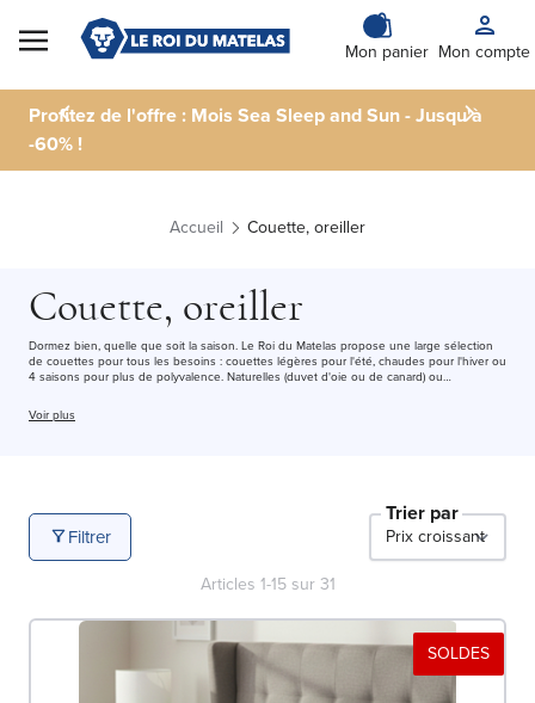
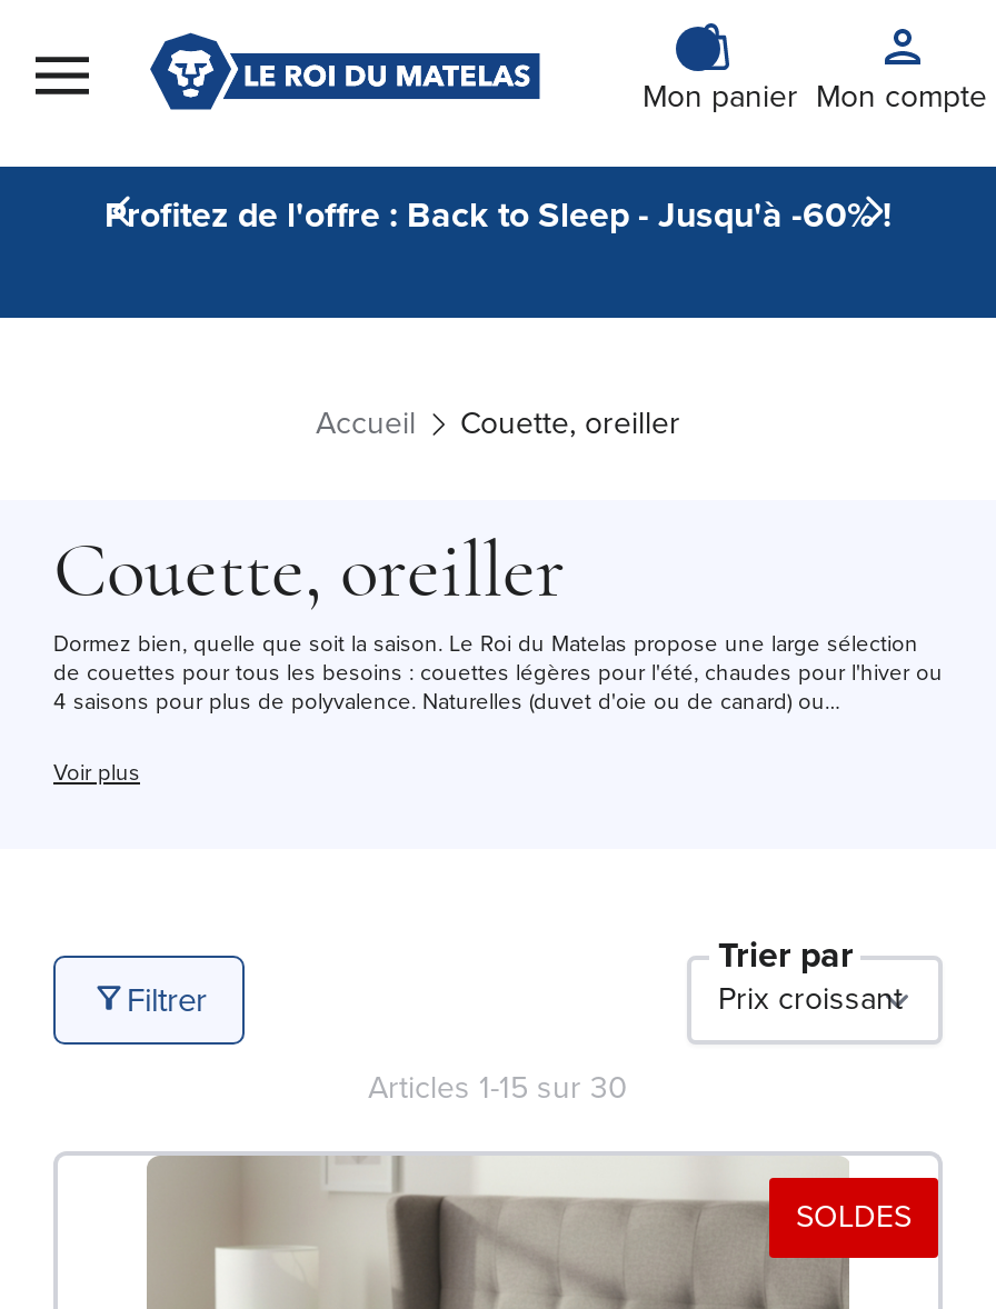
[29,101,482,158] Profitez de l'offre : Mois Sea Sleep and Sun - Jusqu'à | -60% ! -> [104,189,892,240] Profitez de l'offre : Back to Sleep - Jusqu'à -60% !
[200,572,335,597] Articles 1 -15 sur 31 -> [368,1065,628,1111] Articles 1 -15 sur 30

